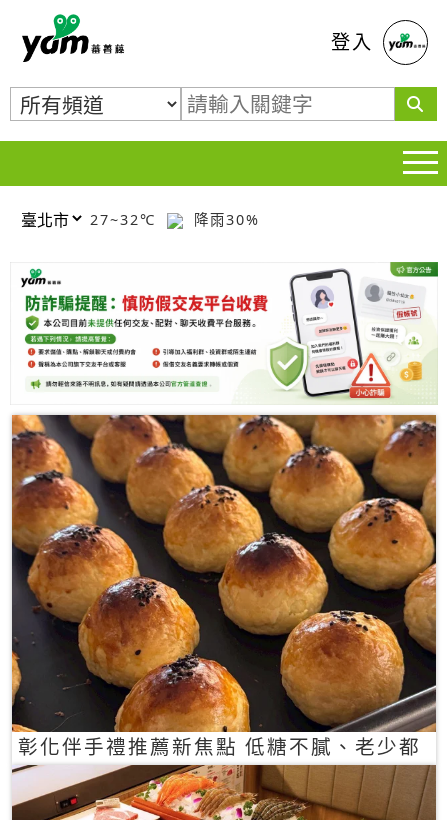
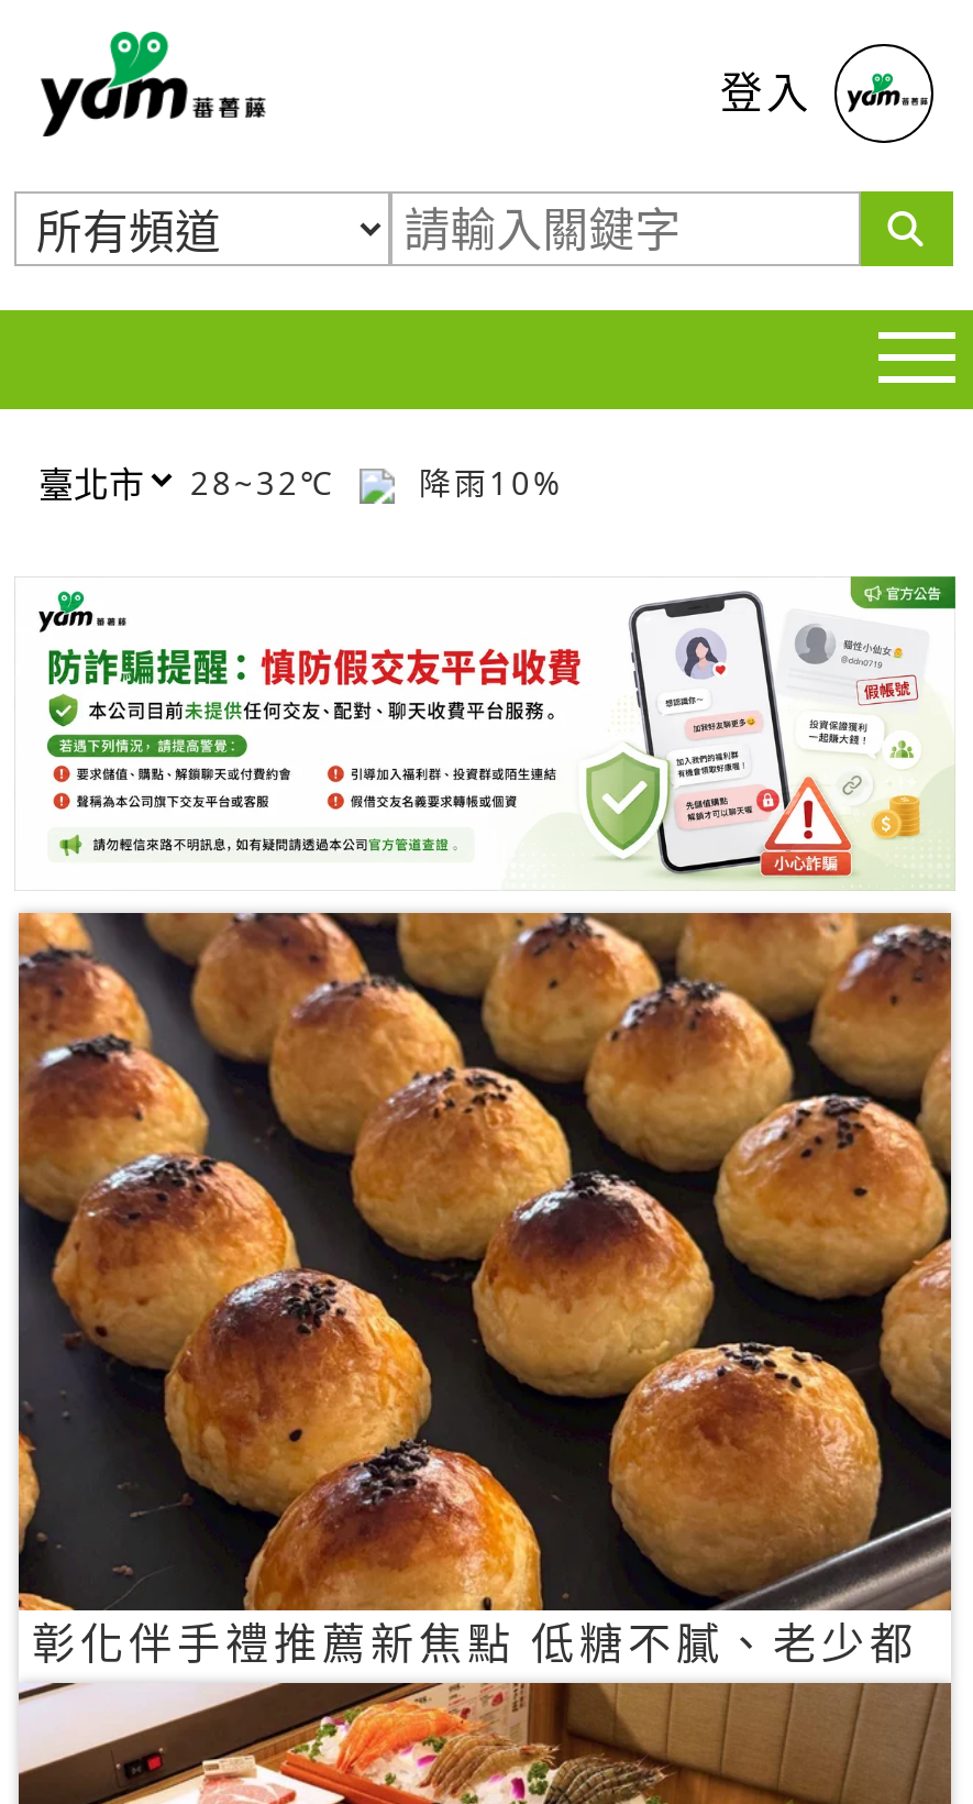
[90,209,162,228] 27~32℃ -> [190,461,349,503] 28~32℃
[188,209,260,228] 降雨30% -> [406,461,564,503] 降雨10%

